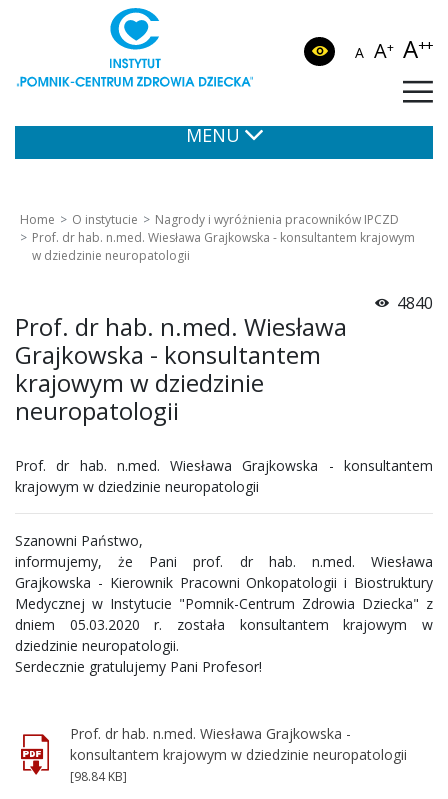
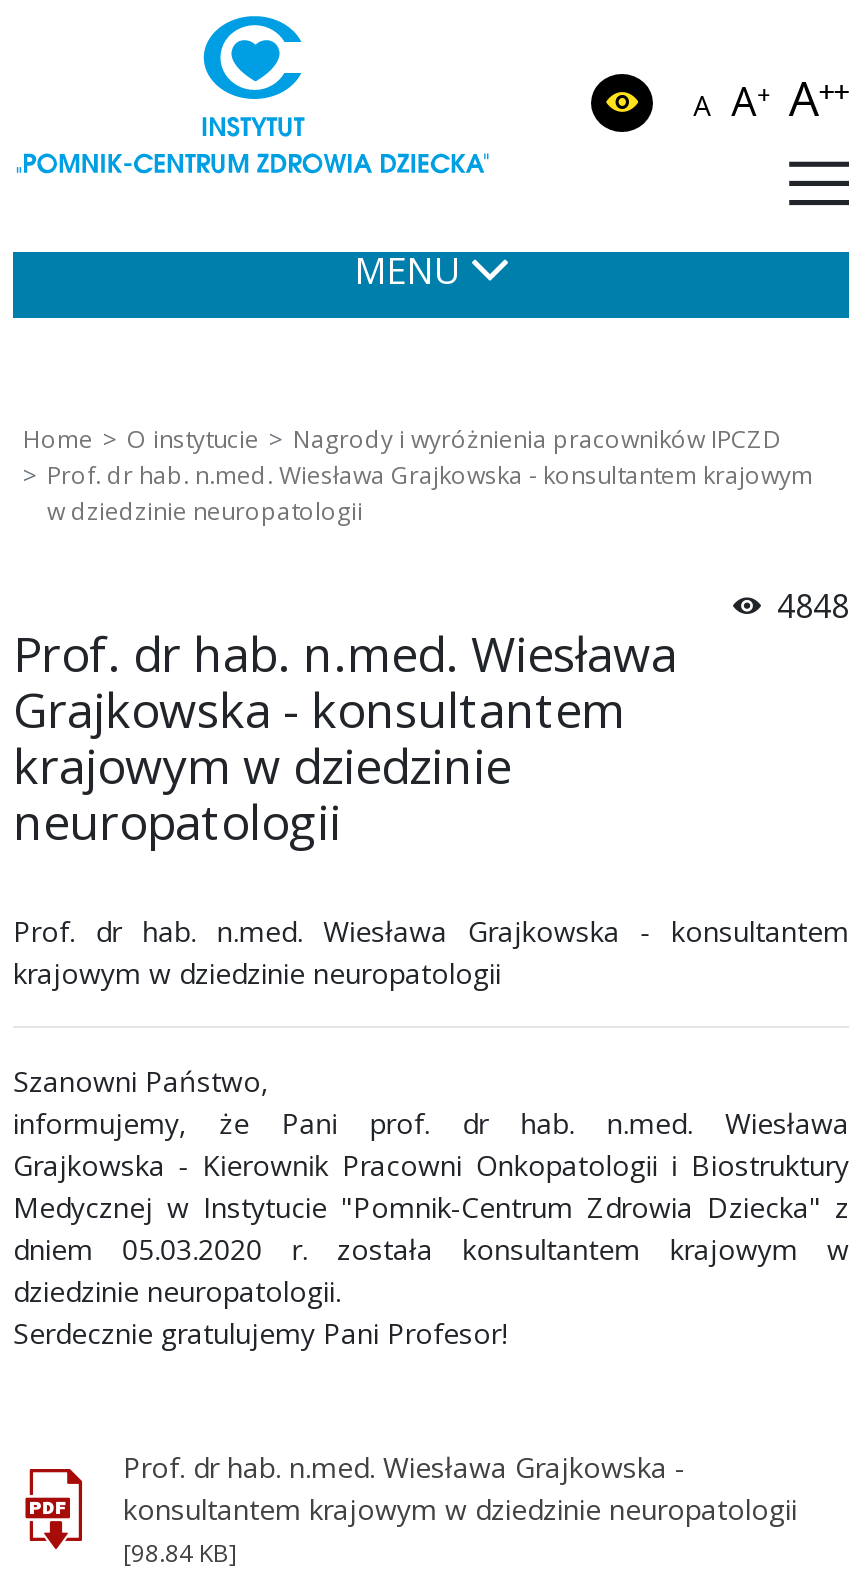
[389,292,433,314] 4840 -> [761,584,849,628] 4848

